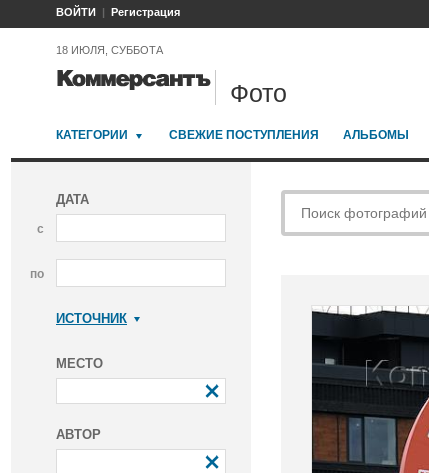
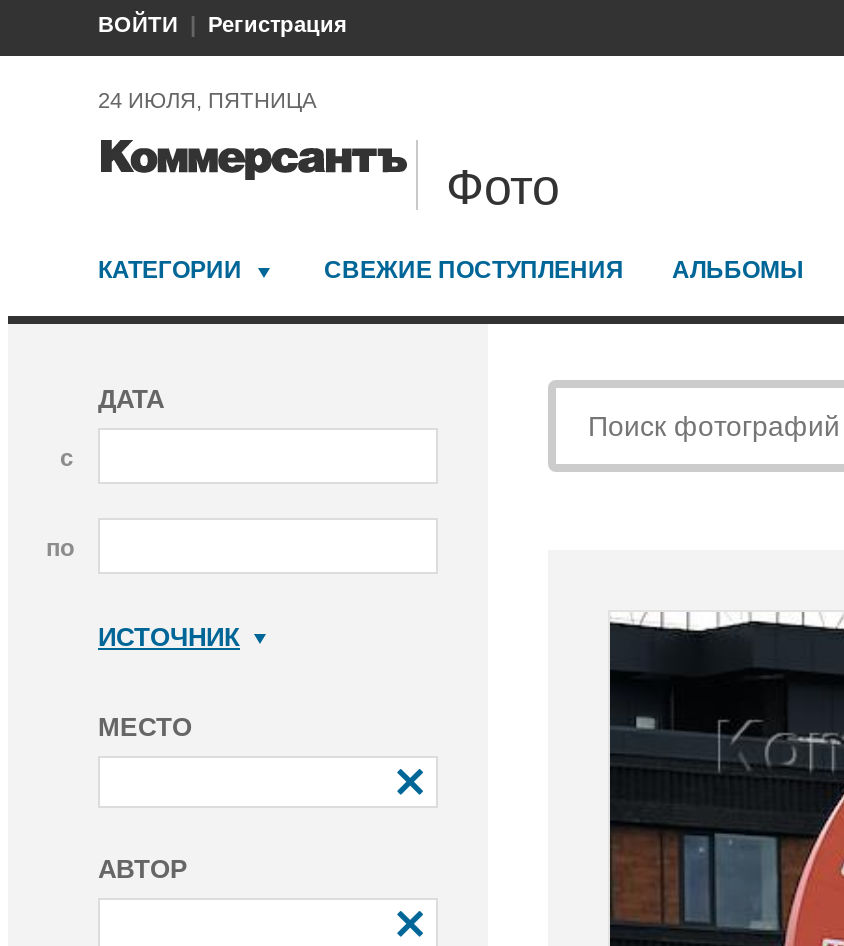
[56,44,163,56] 18 ИЮЛЯ, СУББОТА -> [98,88,316,112] 24 ИЮЛЯ, ПЯТНИЦА

